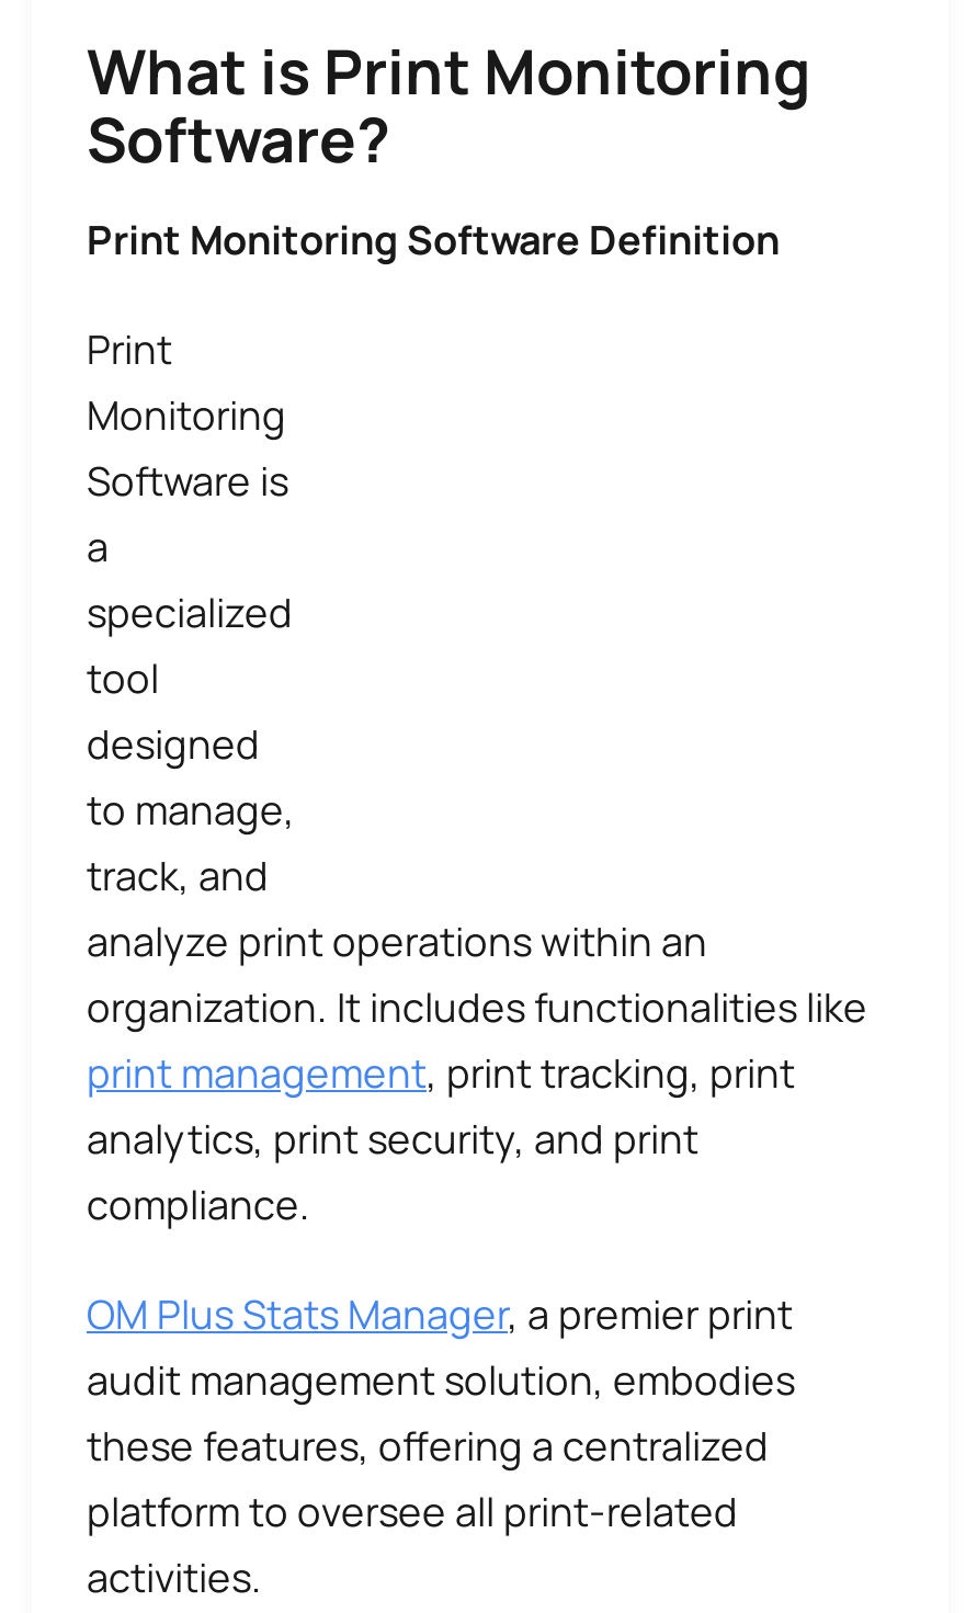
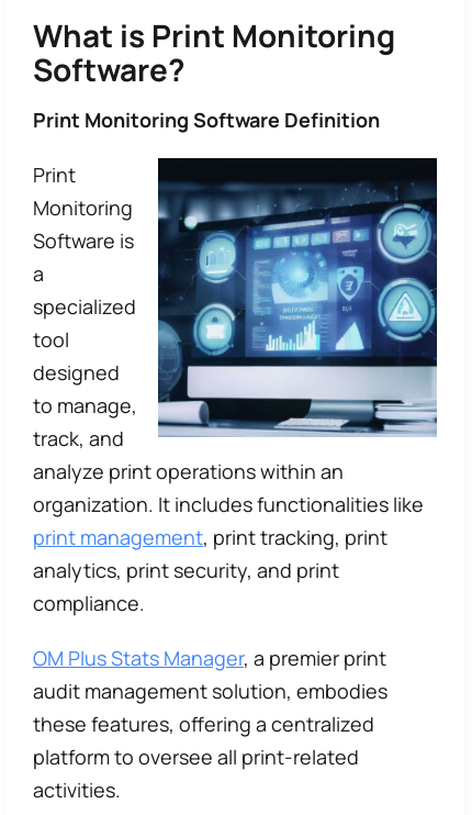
none -> [157,157,438,438] [image]

